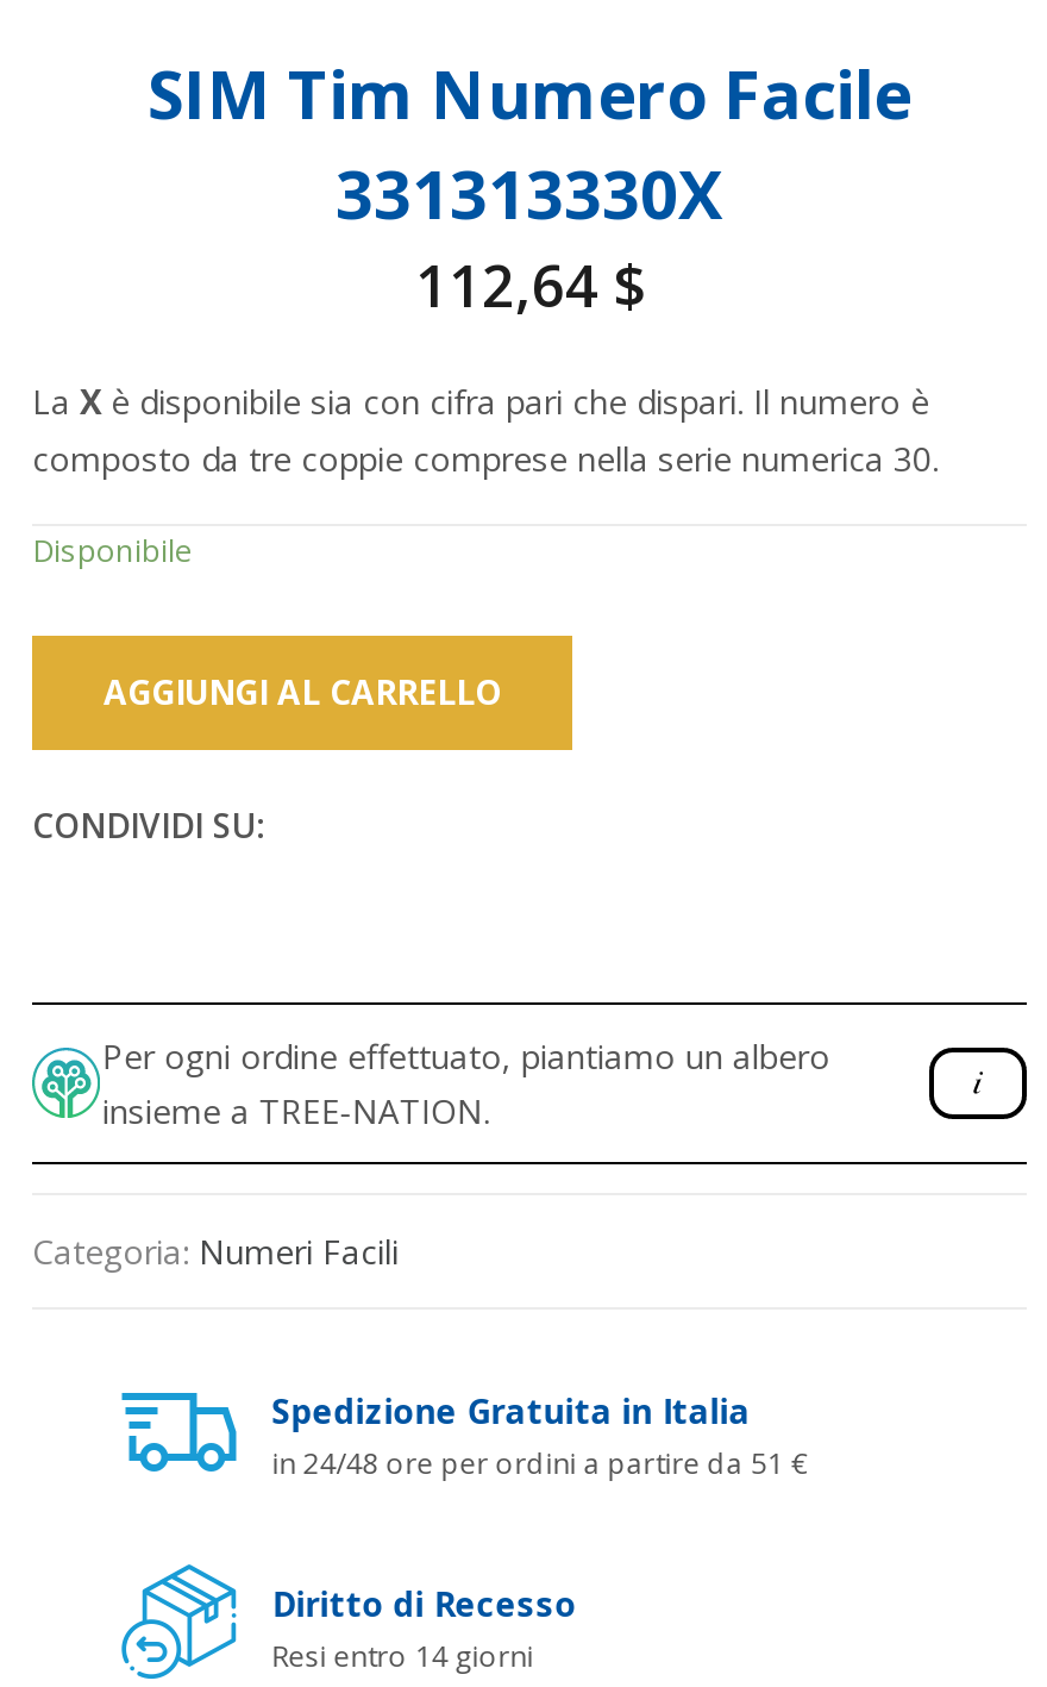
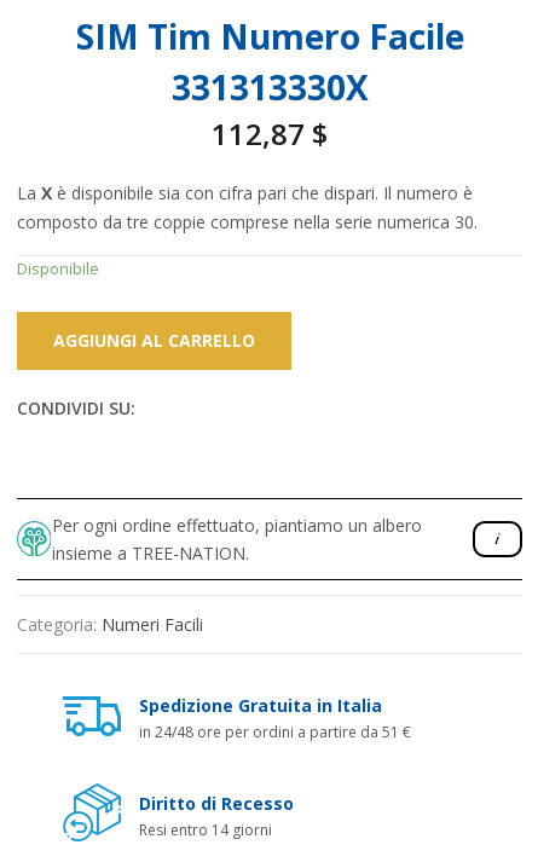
[415,245,644,323] 112,64 $ -> [212,113,328,153] 112,87 $

